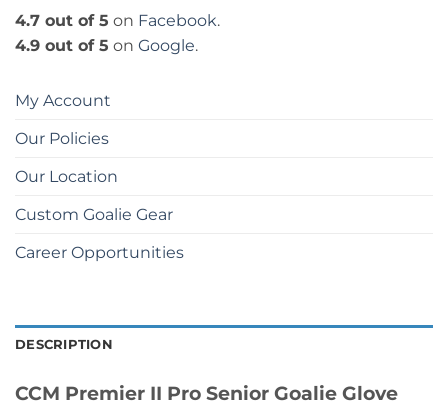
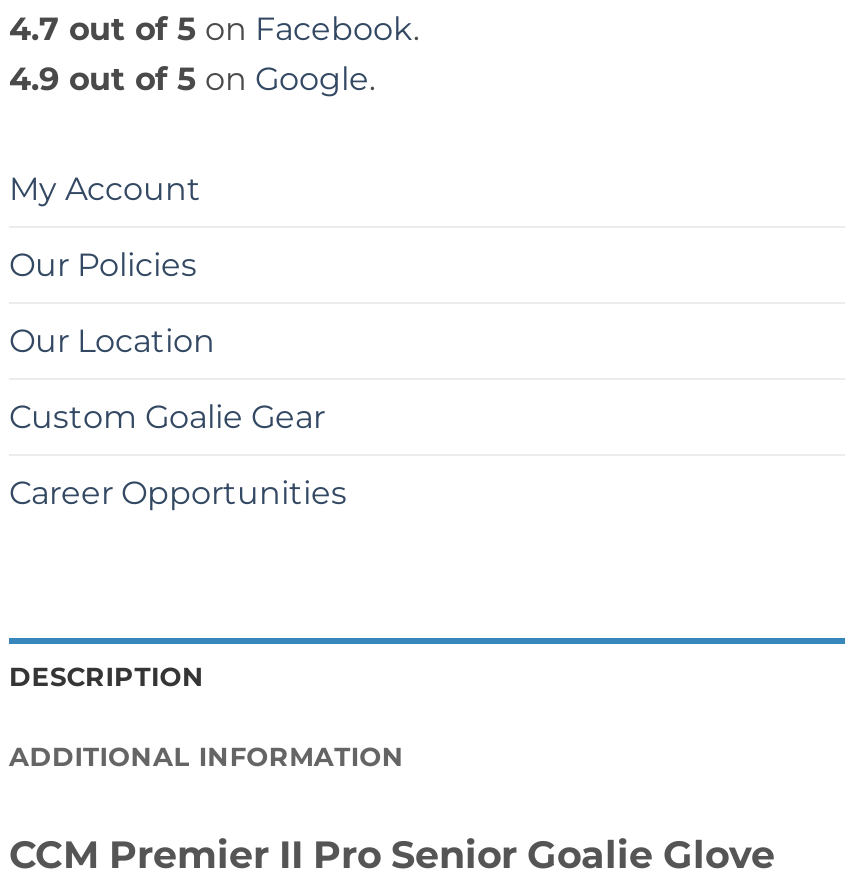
none -> [9,742,404,772] ADDITIONAL INFORMATION

